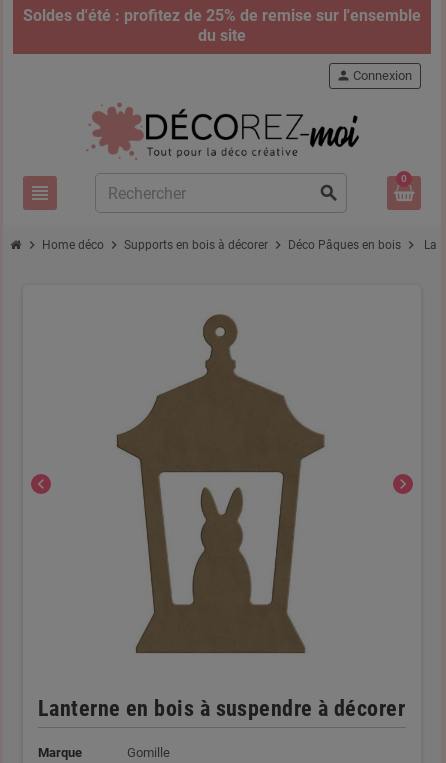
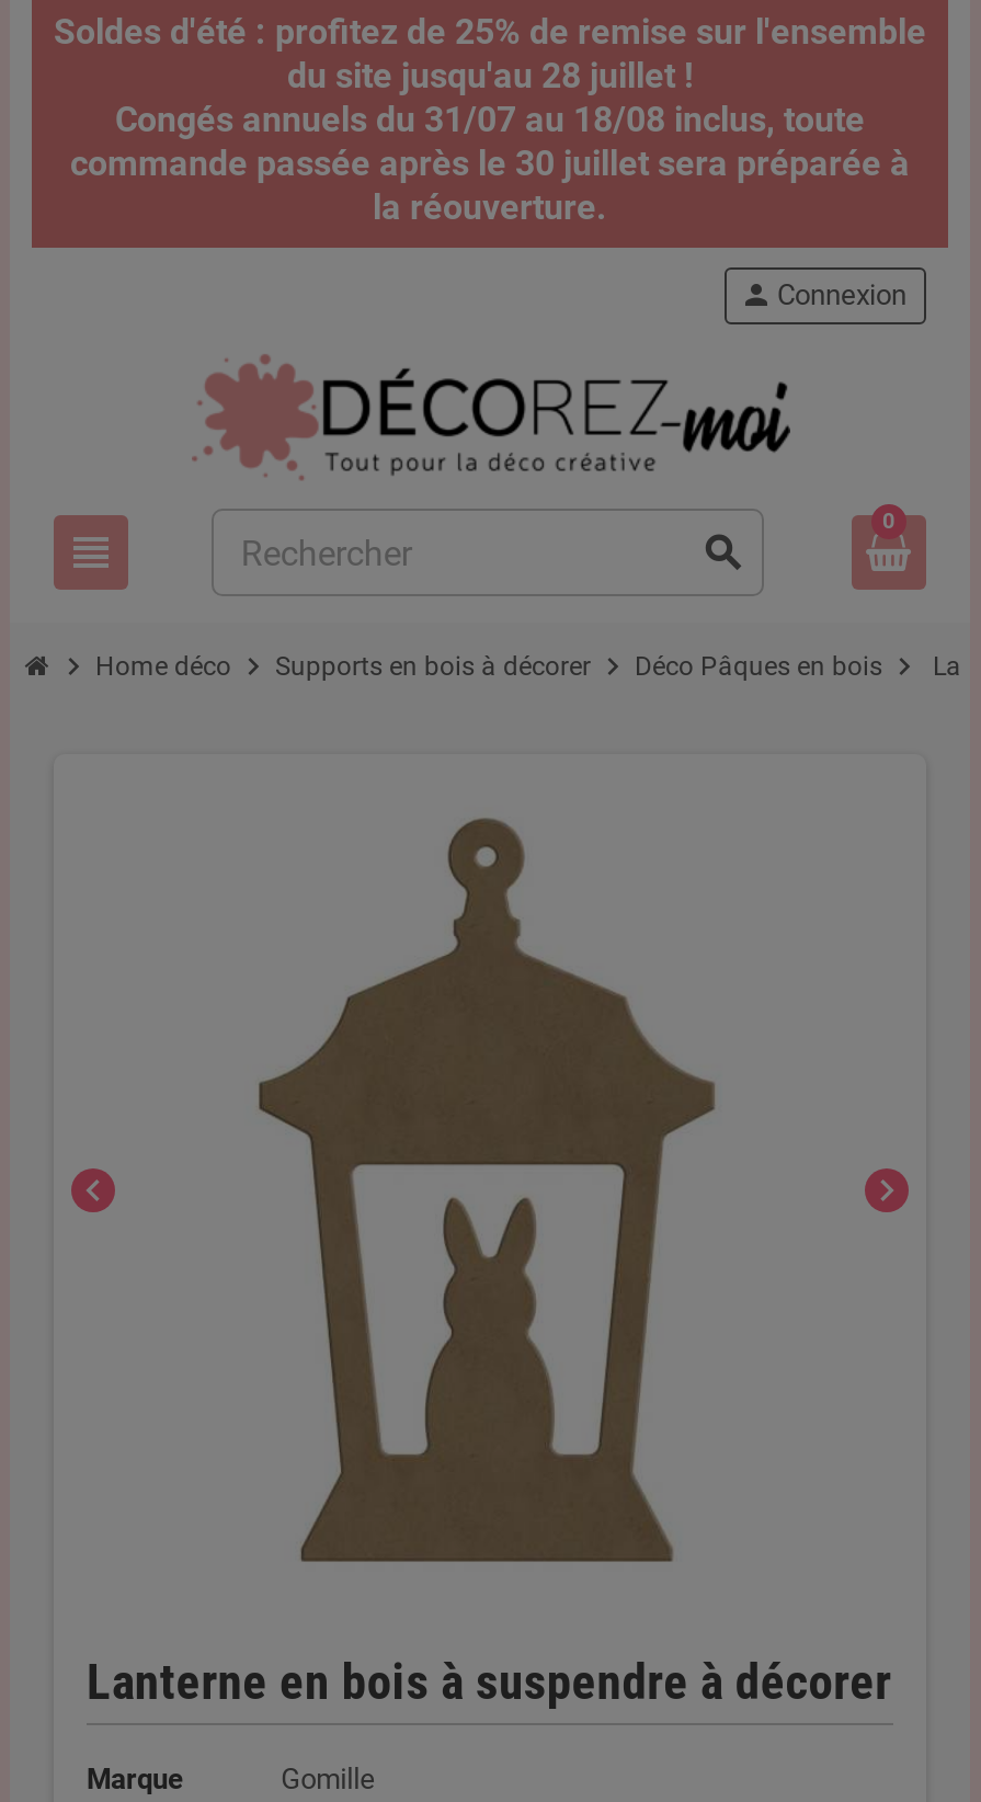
[198,26,246,45] du site -> [70,55,910,228] du site jusqu'au 28 juillet ! | Congés annuels du 31/07 au 18/08 inclus, toute | commande passée après le 30 juillet sera préparée à | la réouverture.

